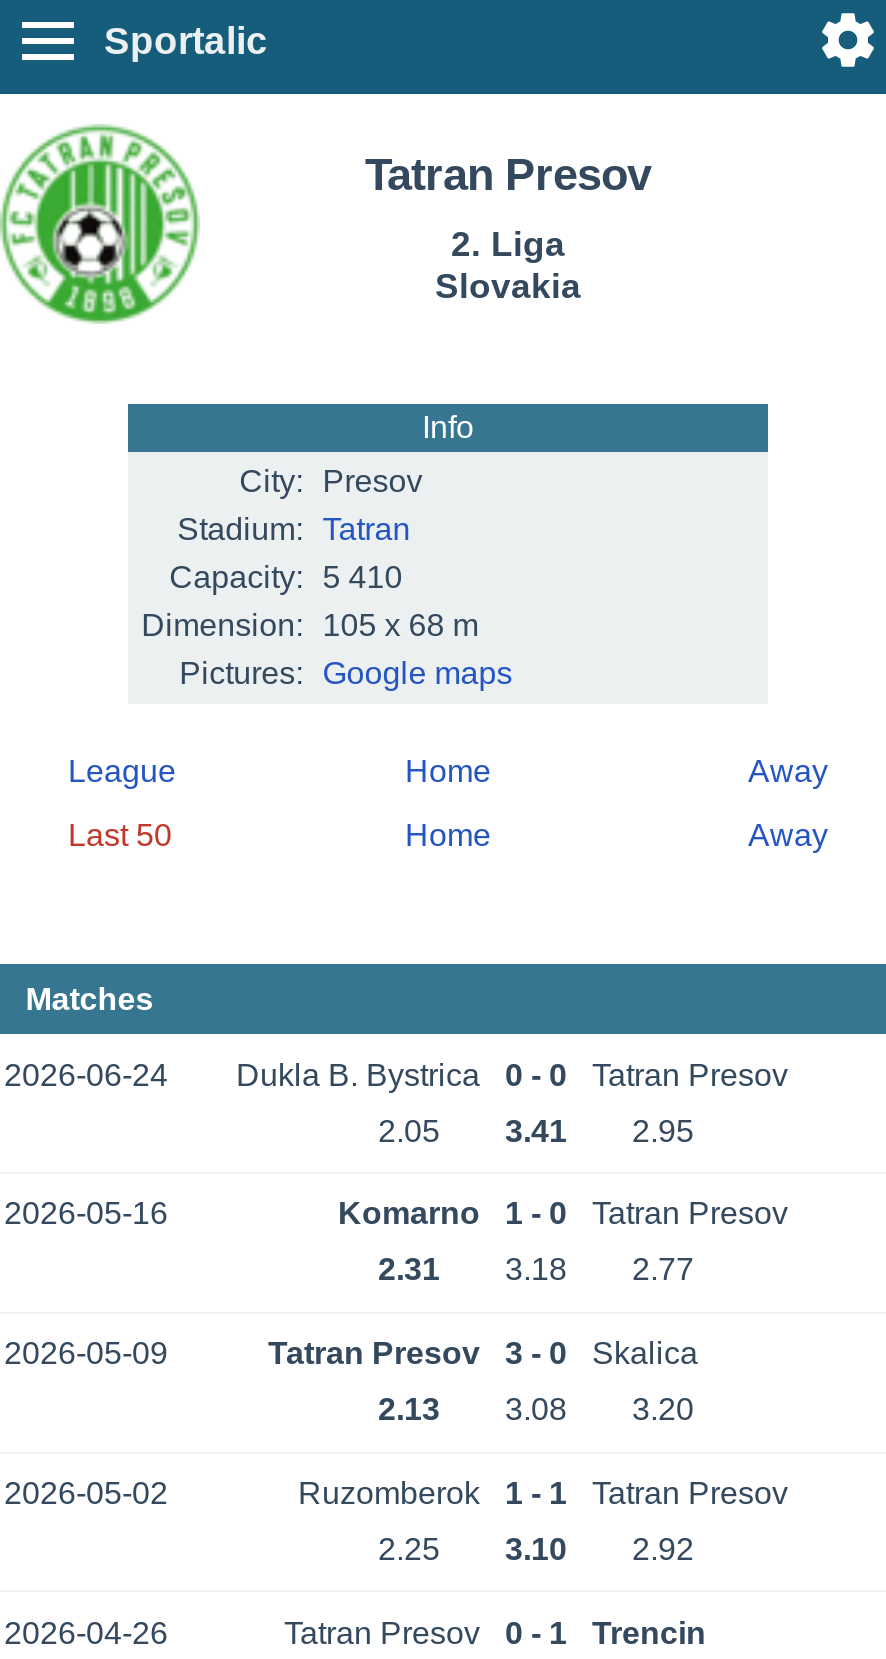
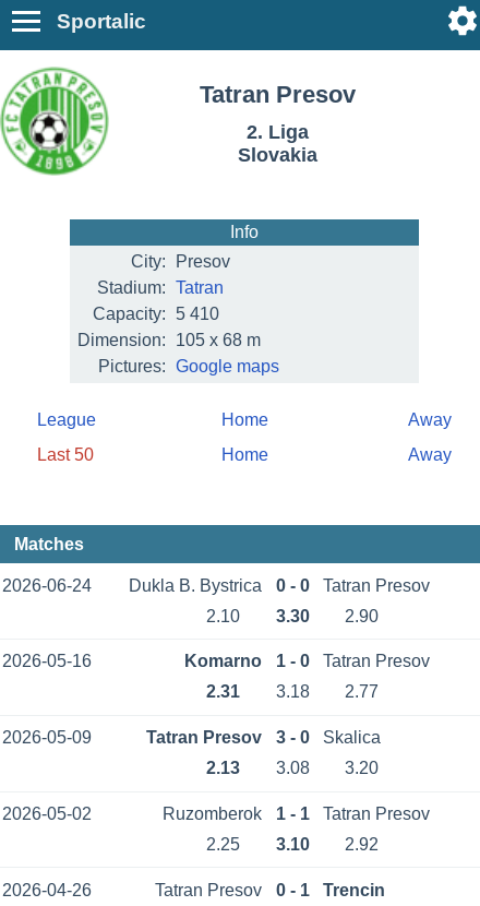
[378,1113,440,1147] 2.05 -> [206,606,240,625] 2.10
[505,1113,567,1147] 3.41 -> [275,606,309,625] 3.30
[632,1113,694,1147] 2.95 -> [345,606,379,625] 2.90

